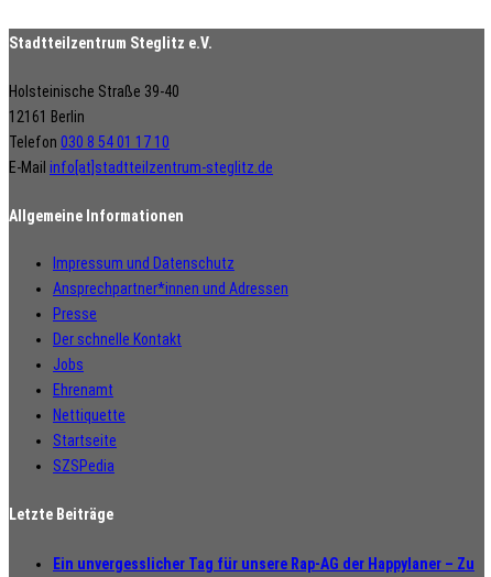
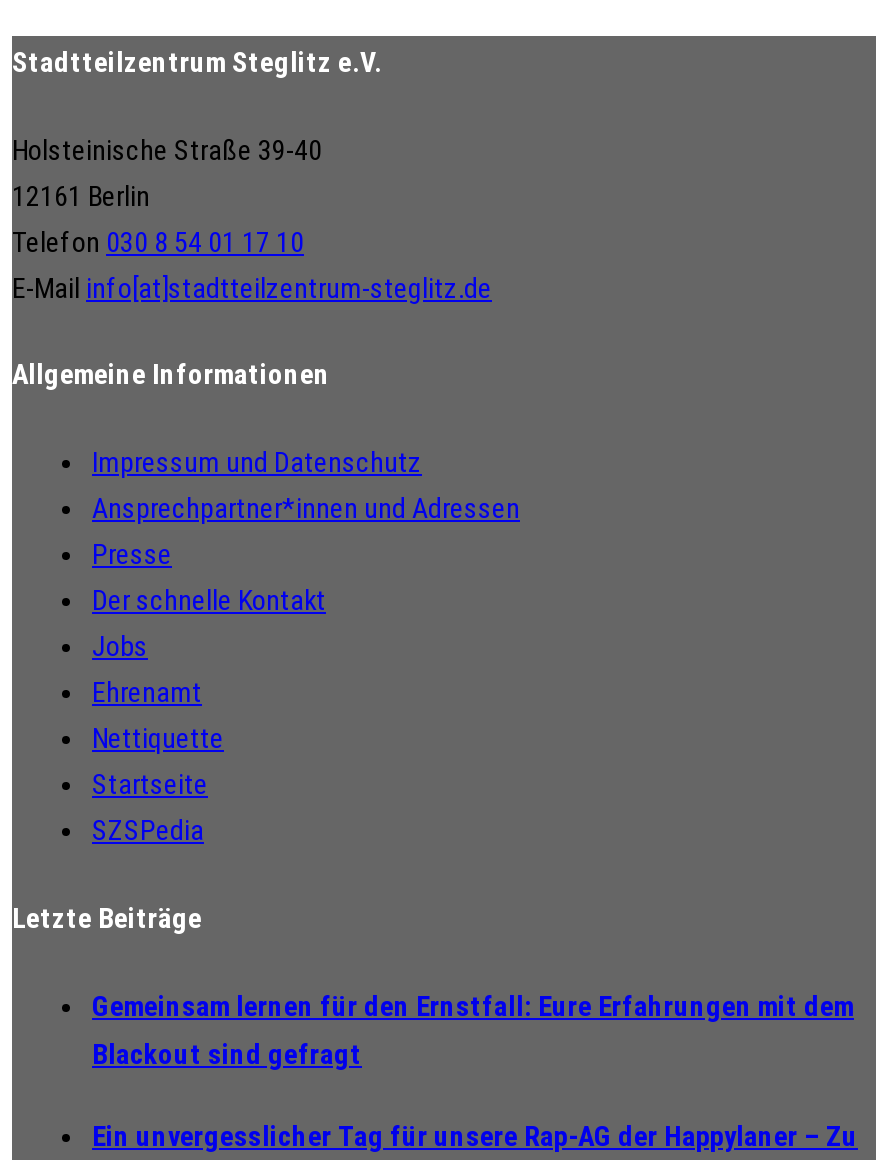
none -> [92,990,854,1070] Gemeinsam lernen für den Ernstfall: Eure Erfahrungen mit dem | Blackout sind gefragt

